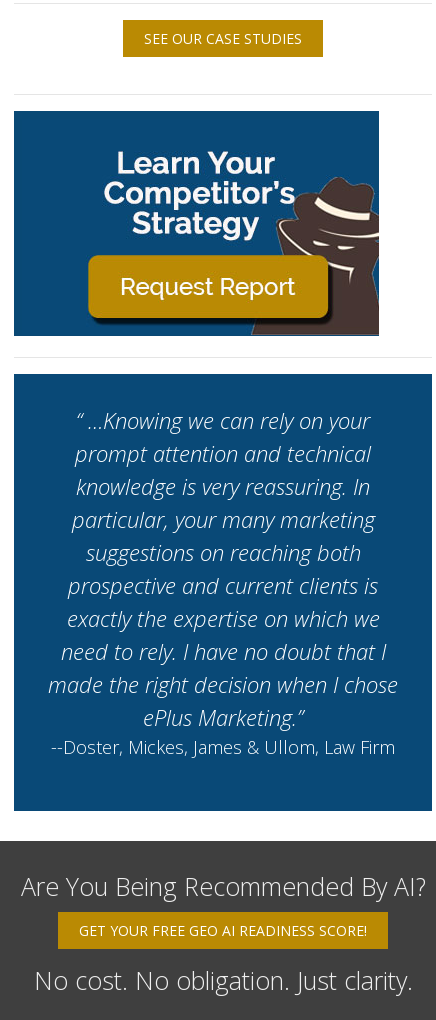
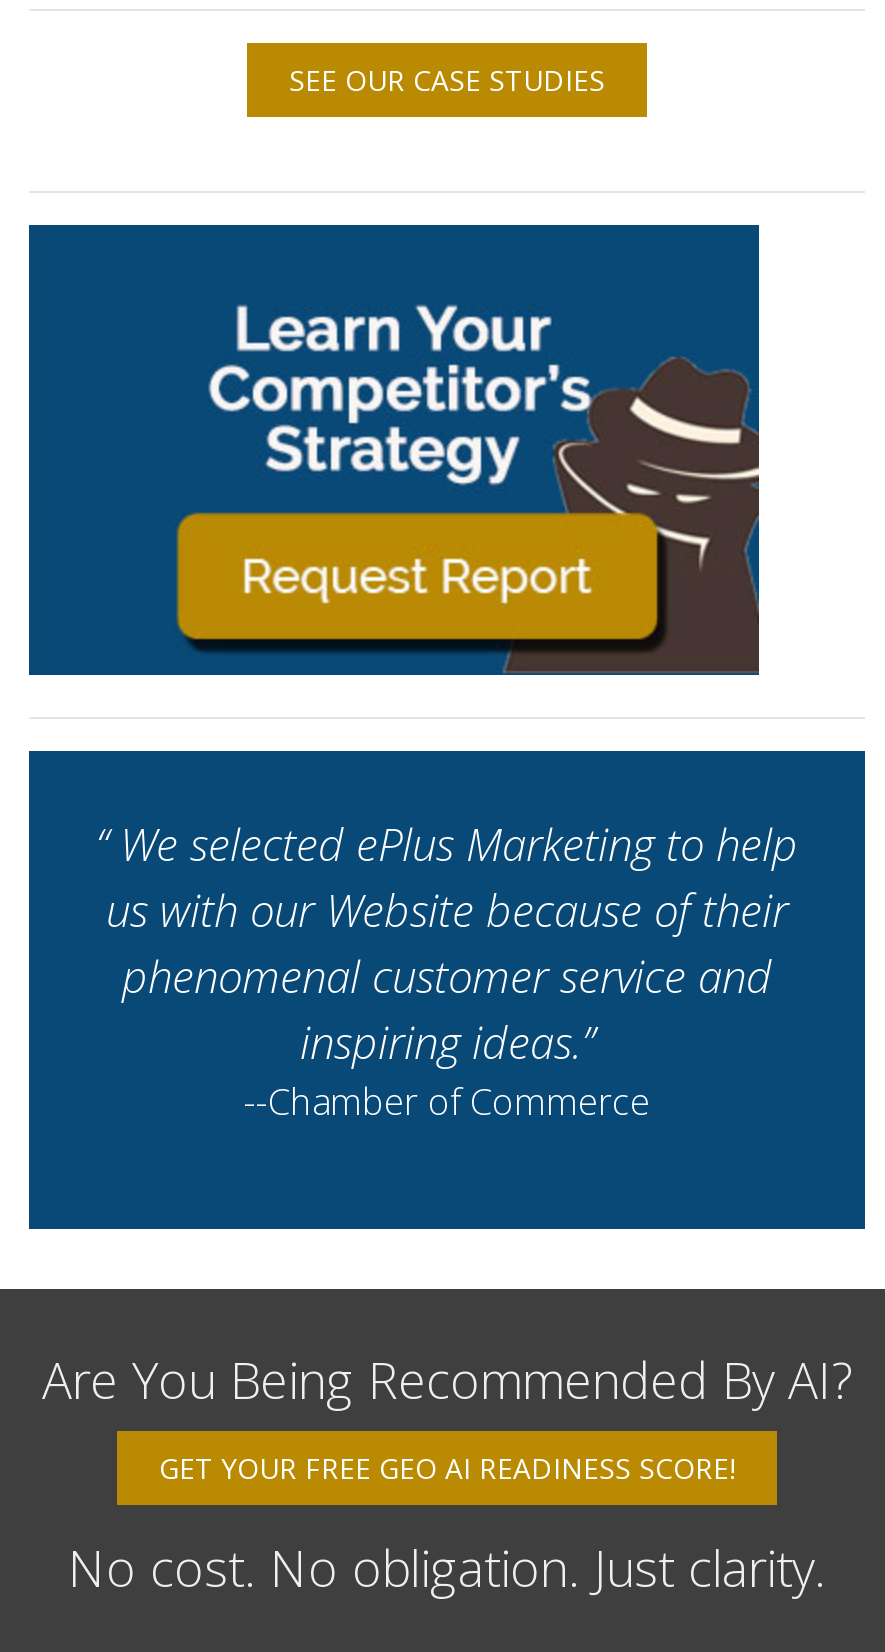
[48,405,398,759] “ …Knowing we can rely on your | prompt attention and technical | knowledge is very reassuring. In | particular, your many marketing | suggestions on reaching both | prospective and current clients is | exactly the expertise on which we | need to rely. I have no doubt that I | made the right decision when I chose | ePlus Marketing.” | --Doster, Mickes, James & Ullom, Law Firm -> [96,812,798,1124] “ We selected ePlus Marketing to help | us with our Website because of their | phenomenal customer service and | inspiring ideas.” | --Chamber of Commerce

